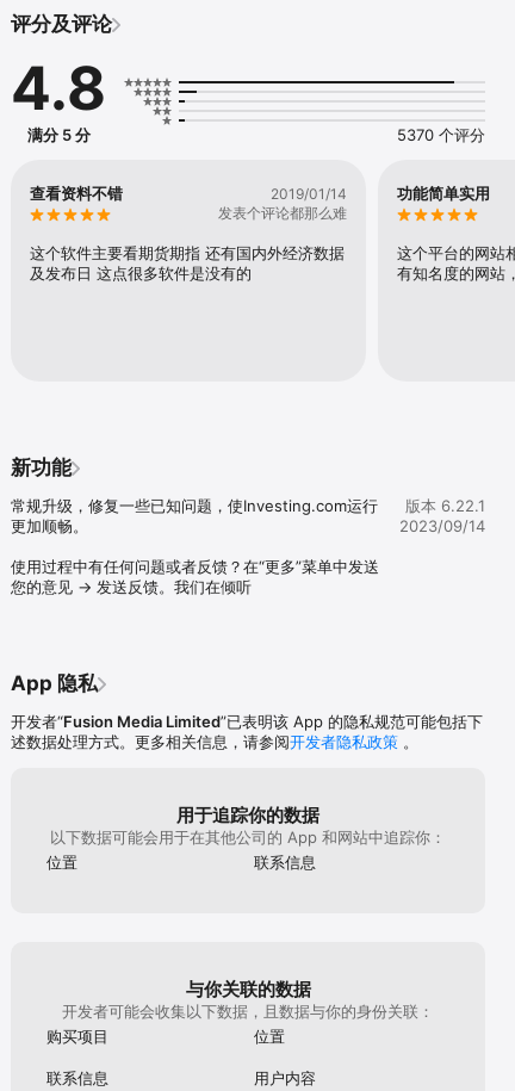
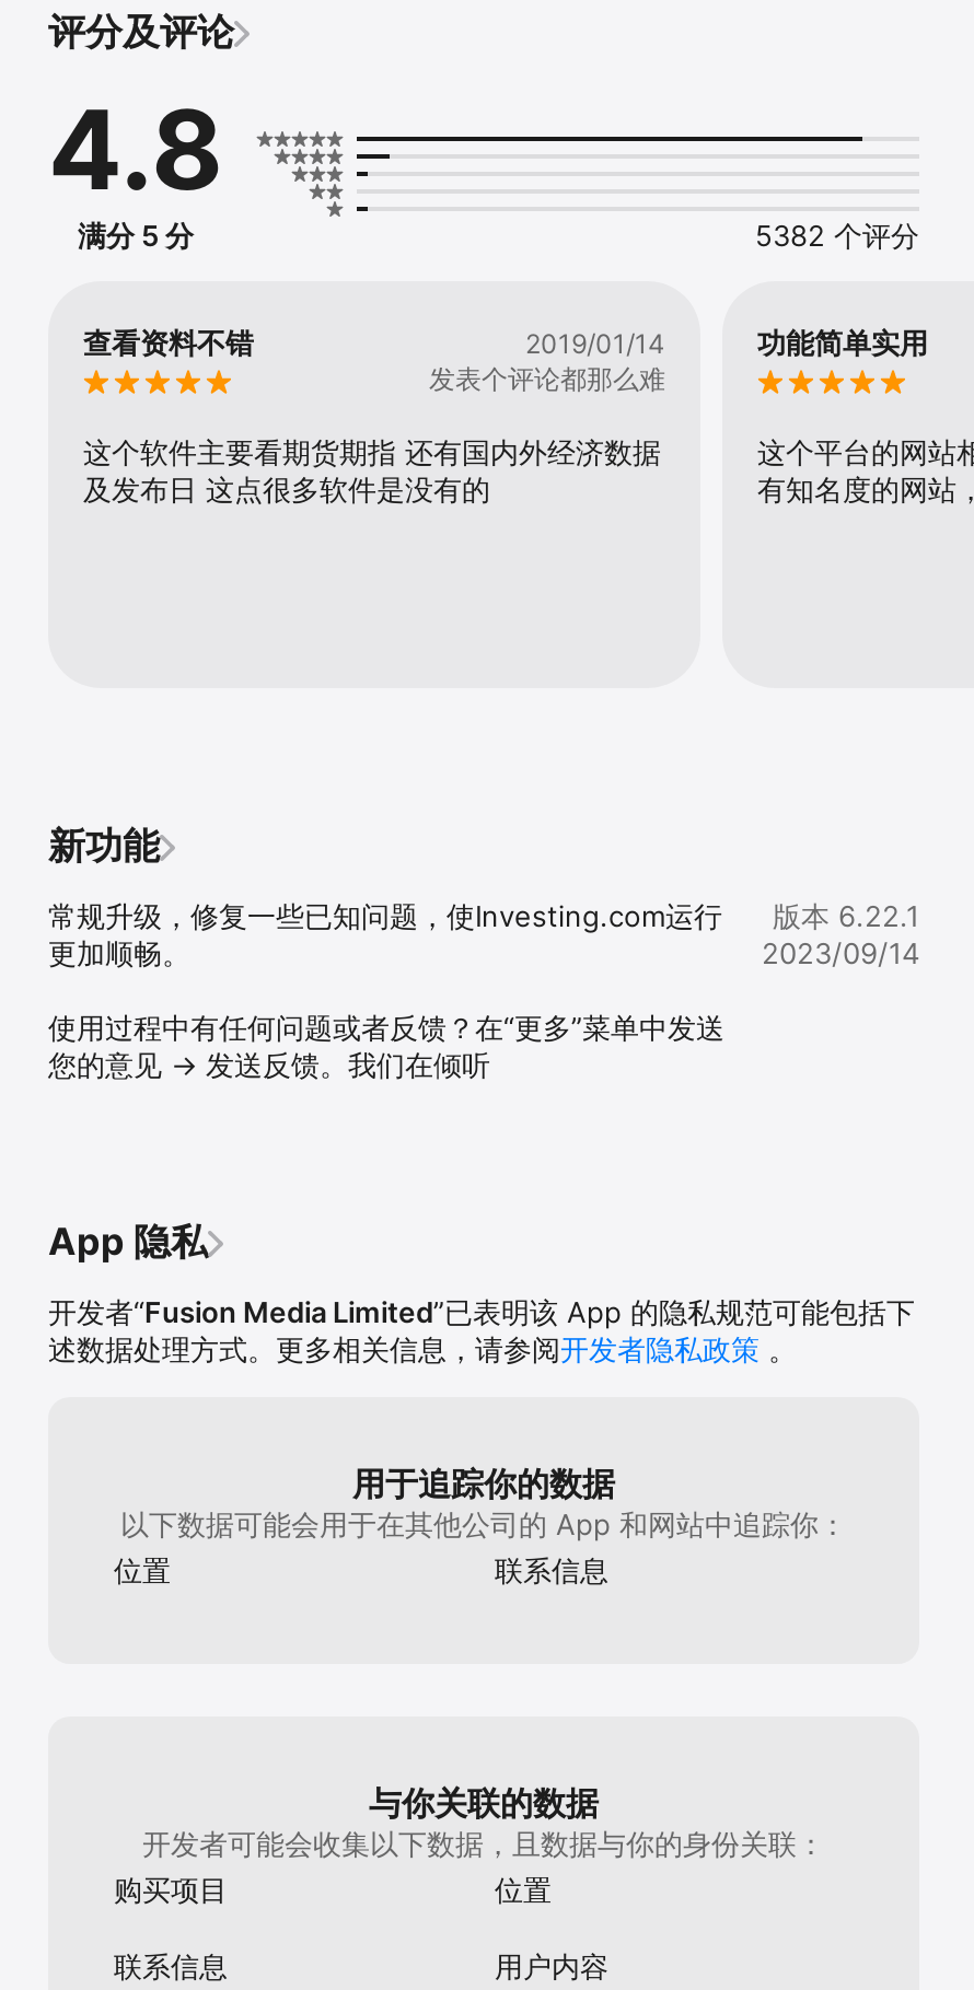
[397,125,485,144] 5370 个评分 -> [755,217,919,252] 5382 个评分

